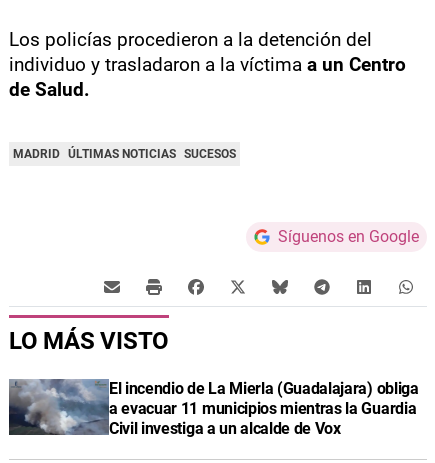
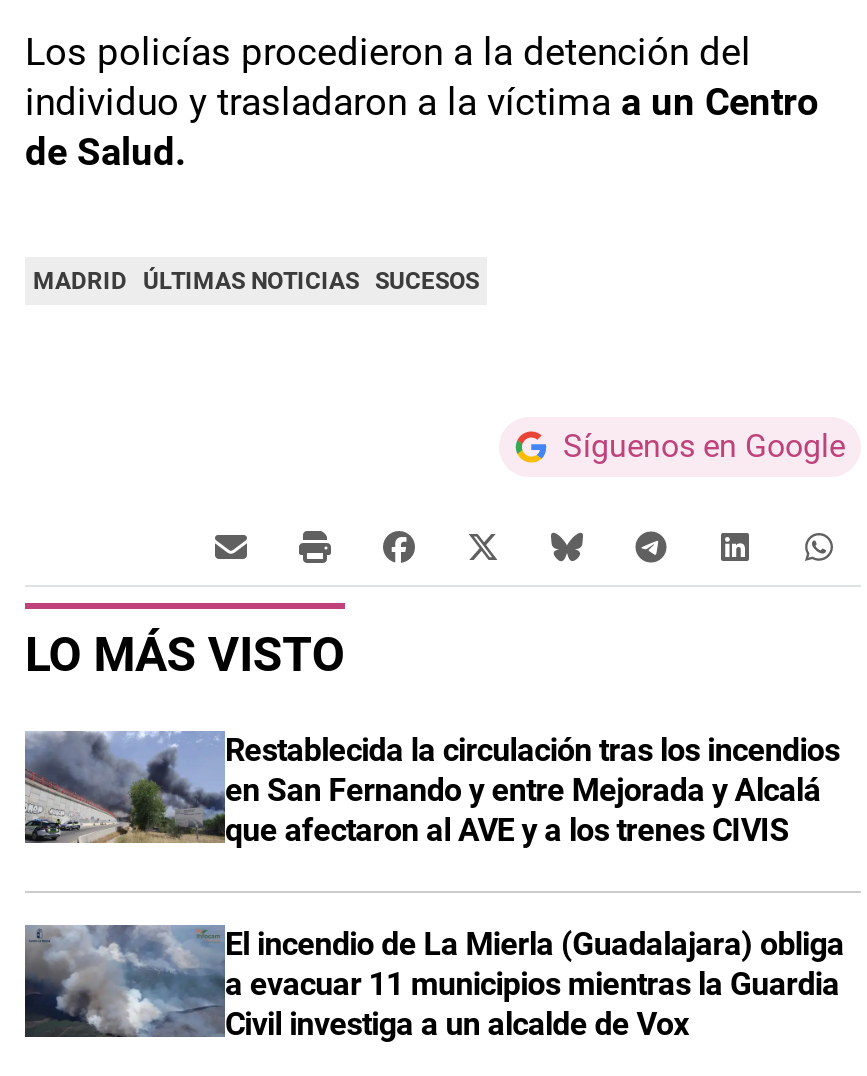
none -> [23,730,840,848] [image] | Restablecida la circulación tras los incendios | en San Fernando y entre Mejorada y Alcalá | que afectaron al AVE y a los trenes CIVIS

